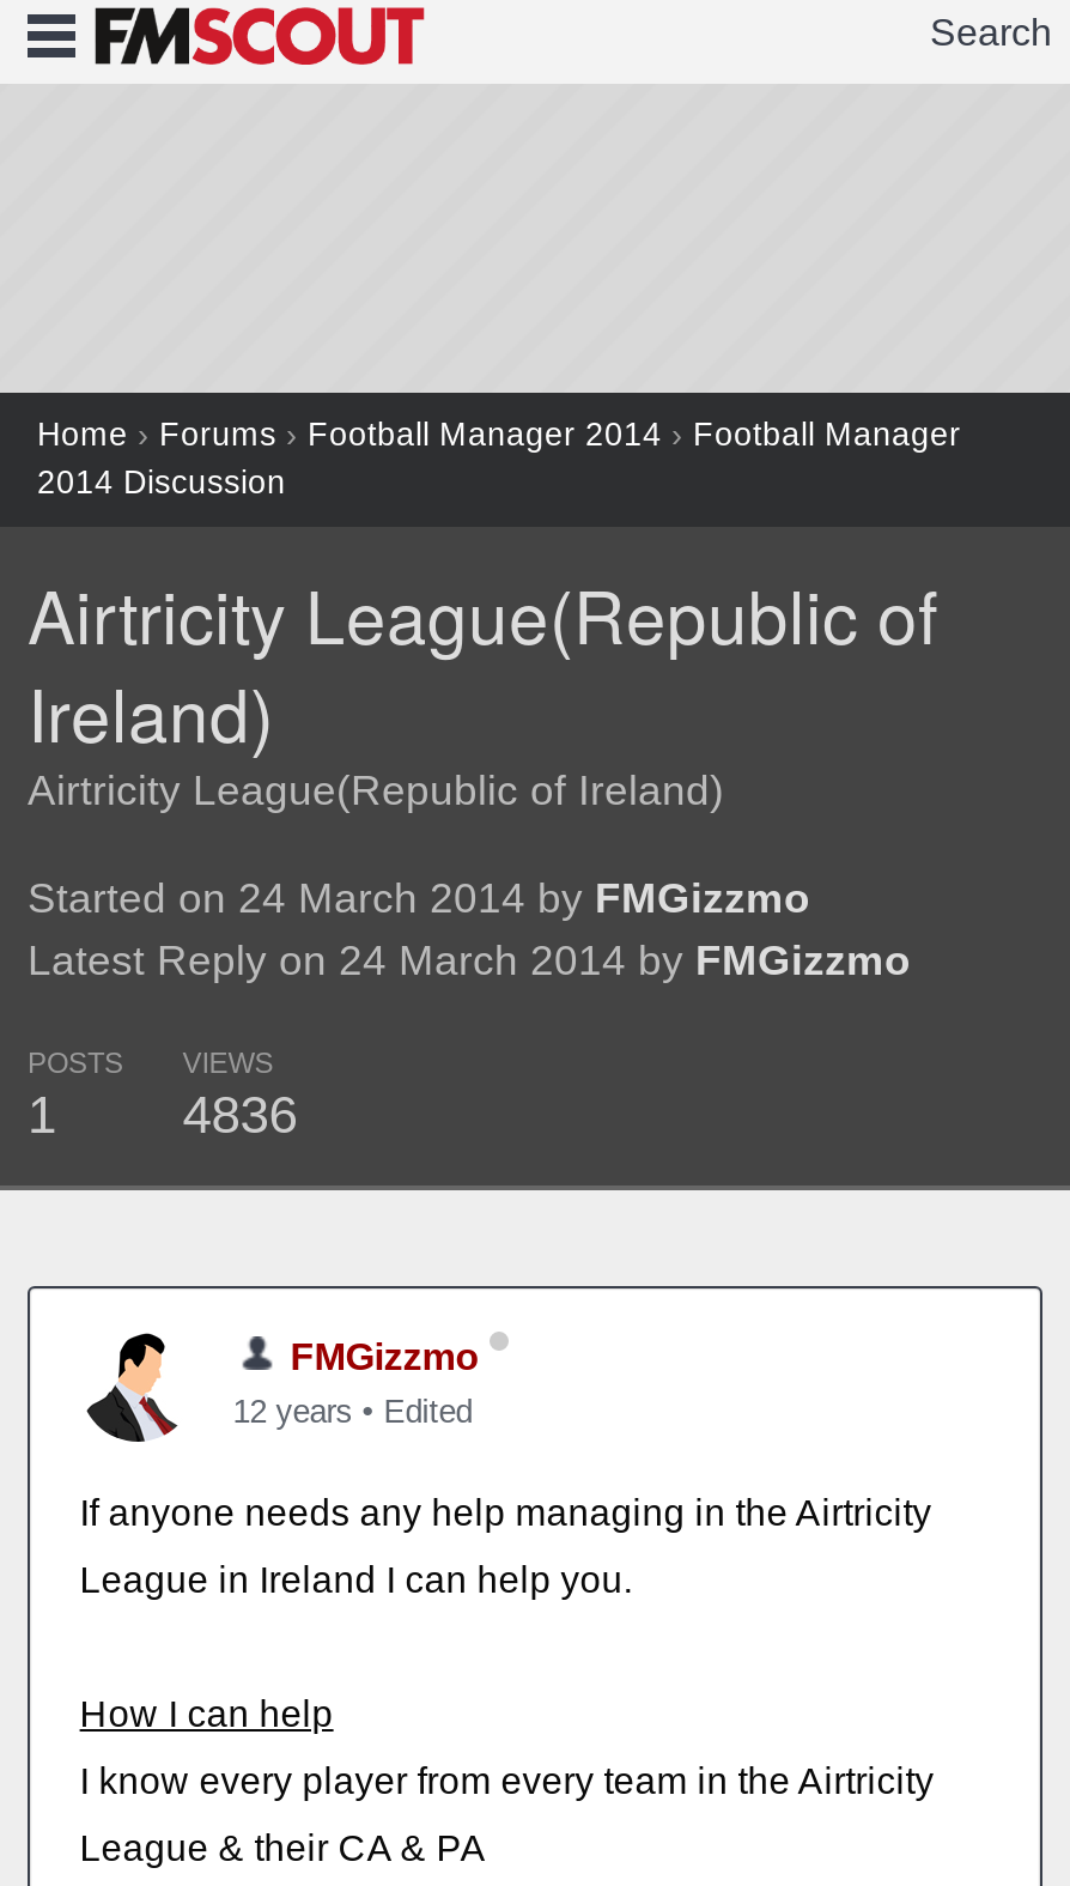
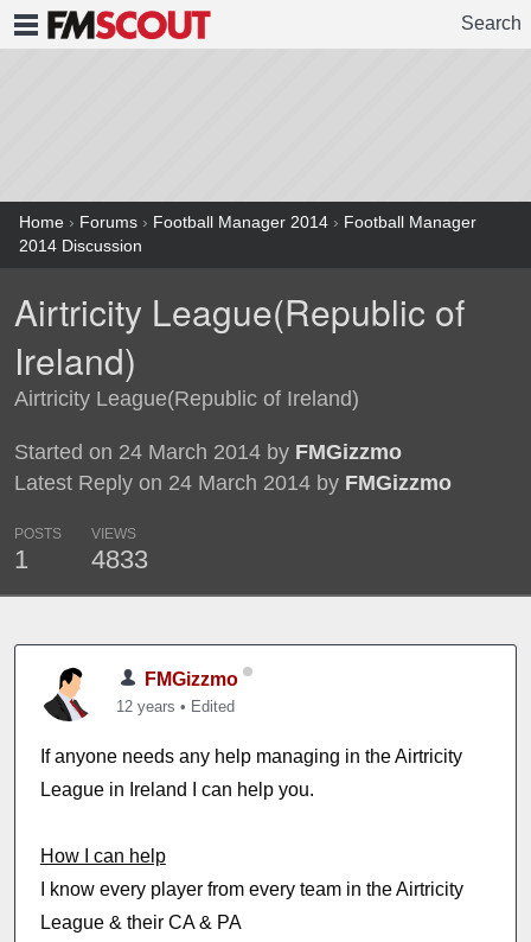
[183,1085,298,1145] 4836 -> [91,545,148,574] 4833

